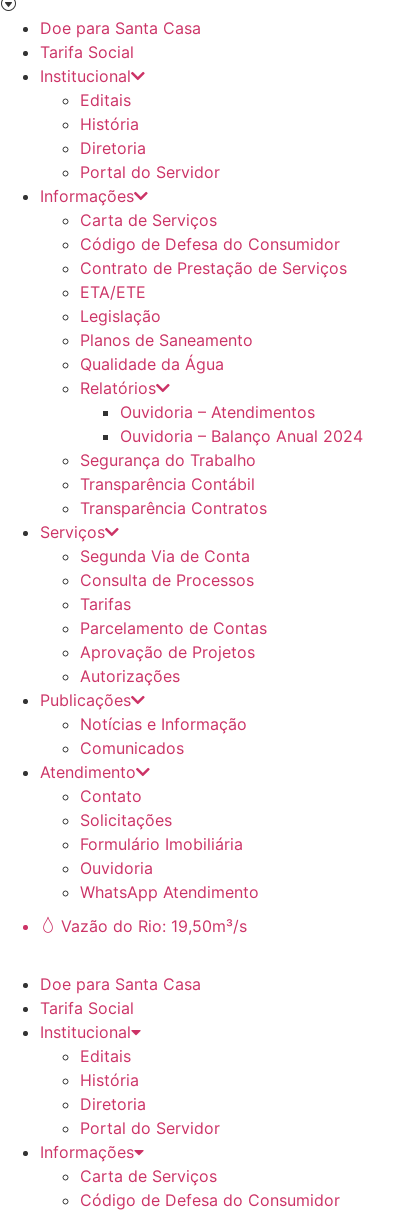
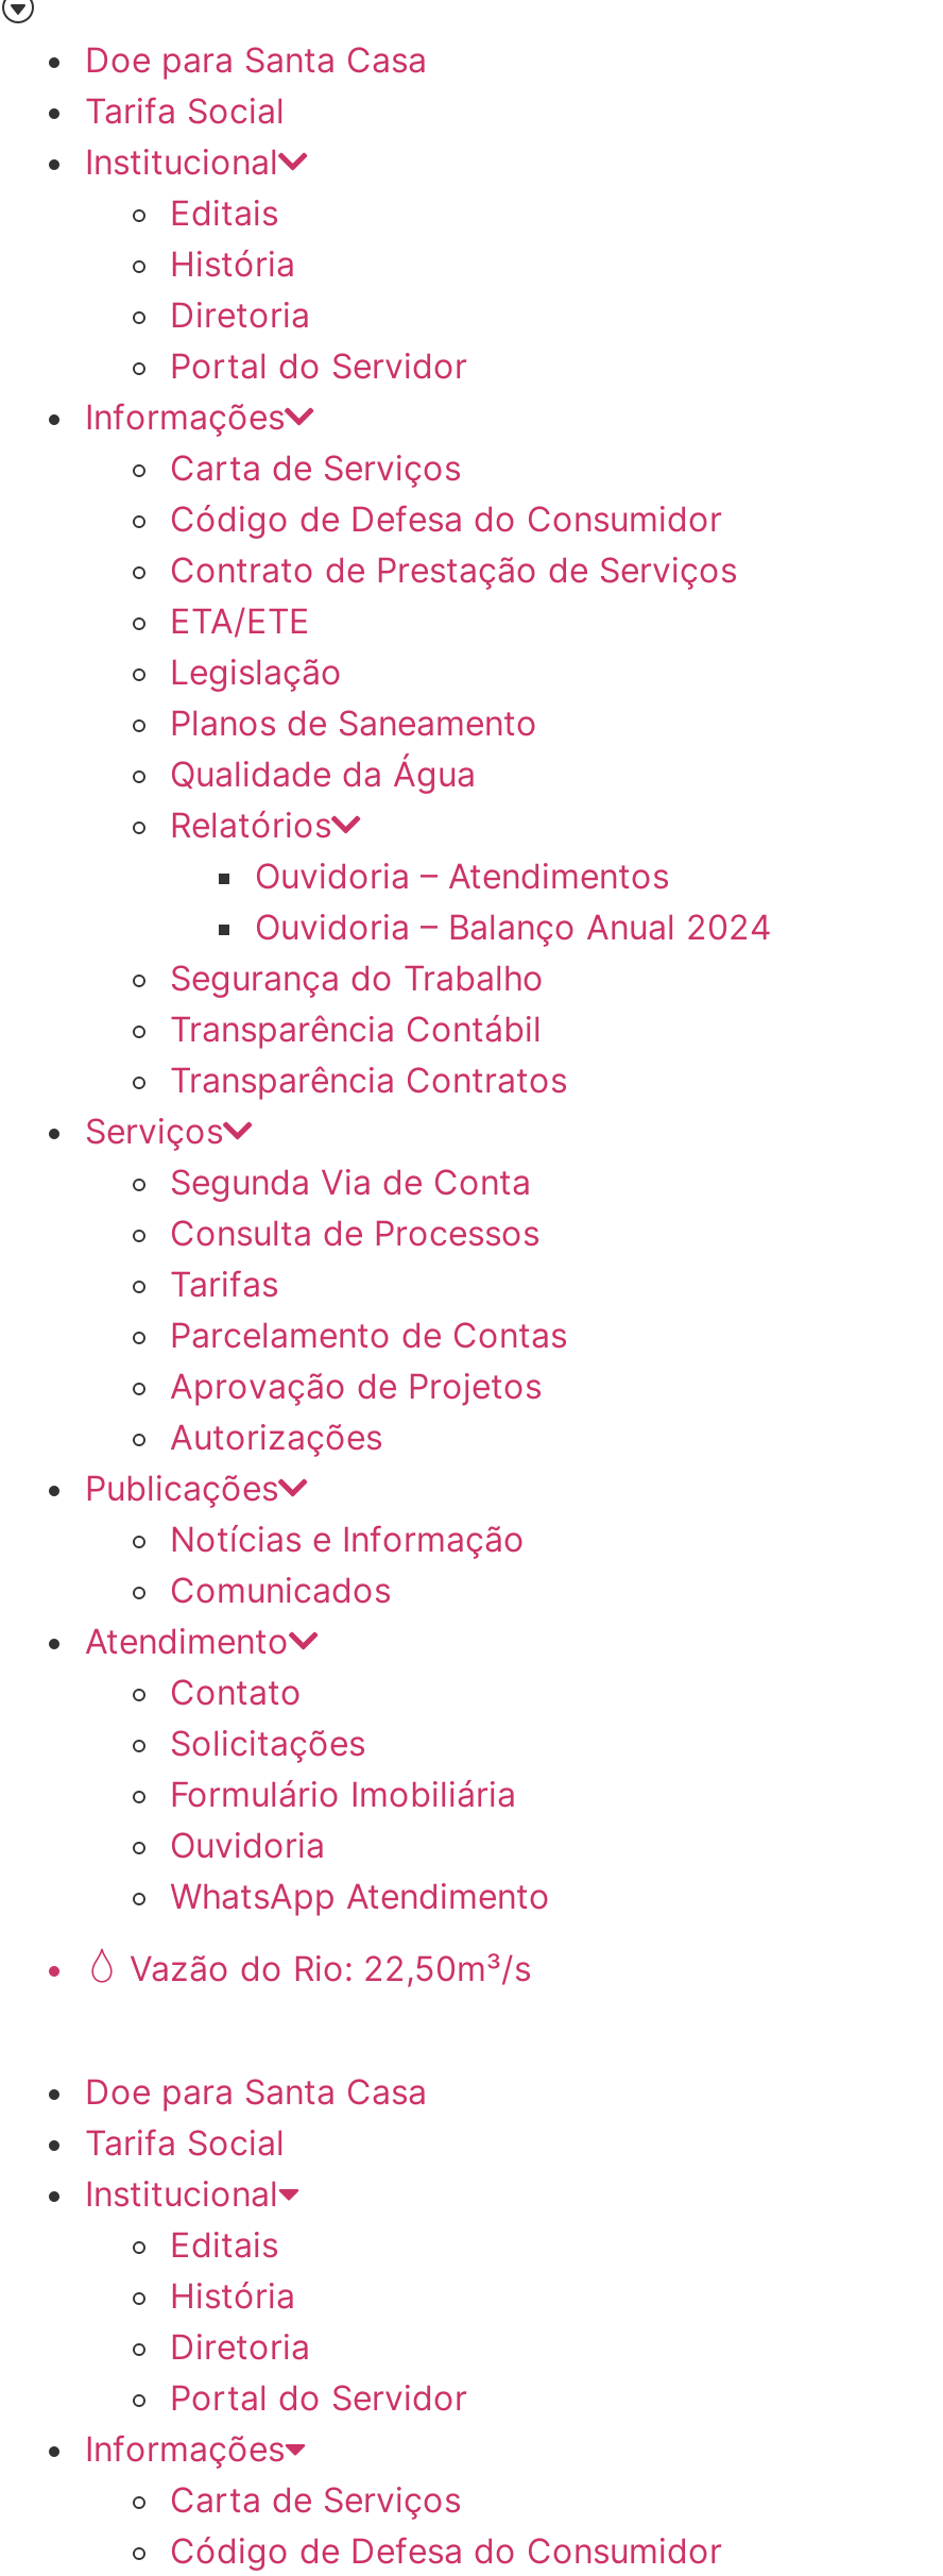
[61,916,247,936] Vazão do Rio: 19,50m³/s -> [130,1947,531,1989] Vazão do Rio: 22,50m³/s

